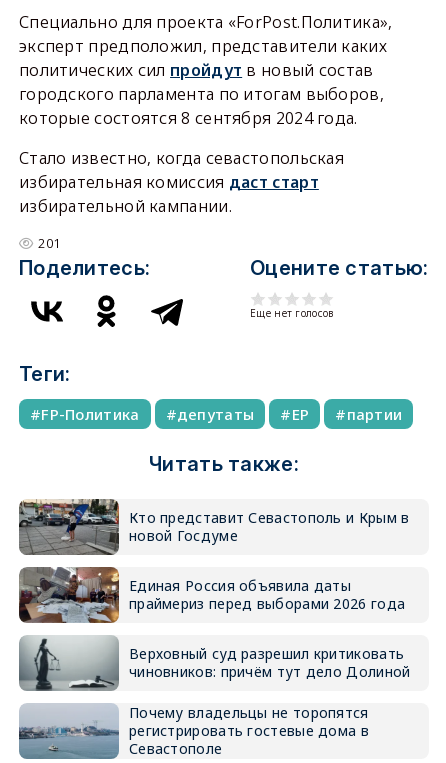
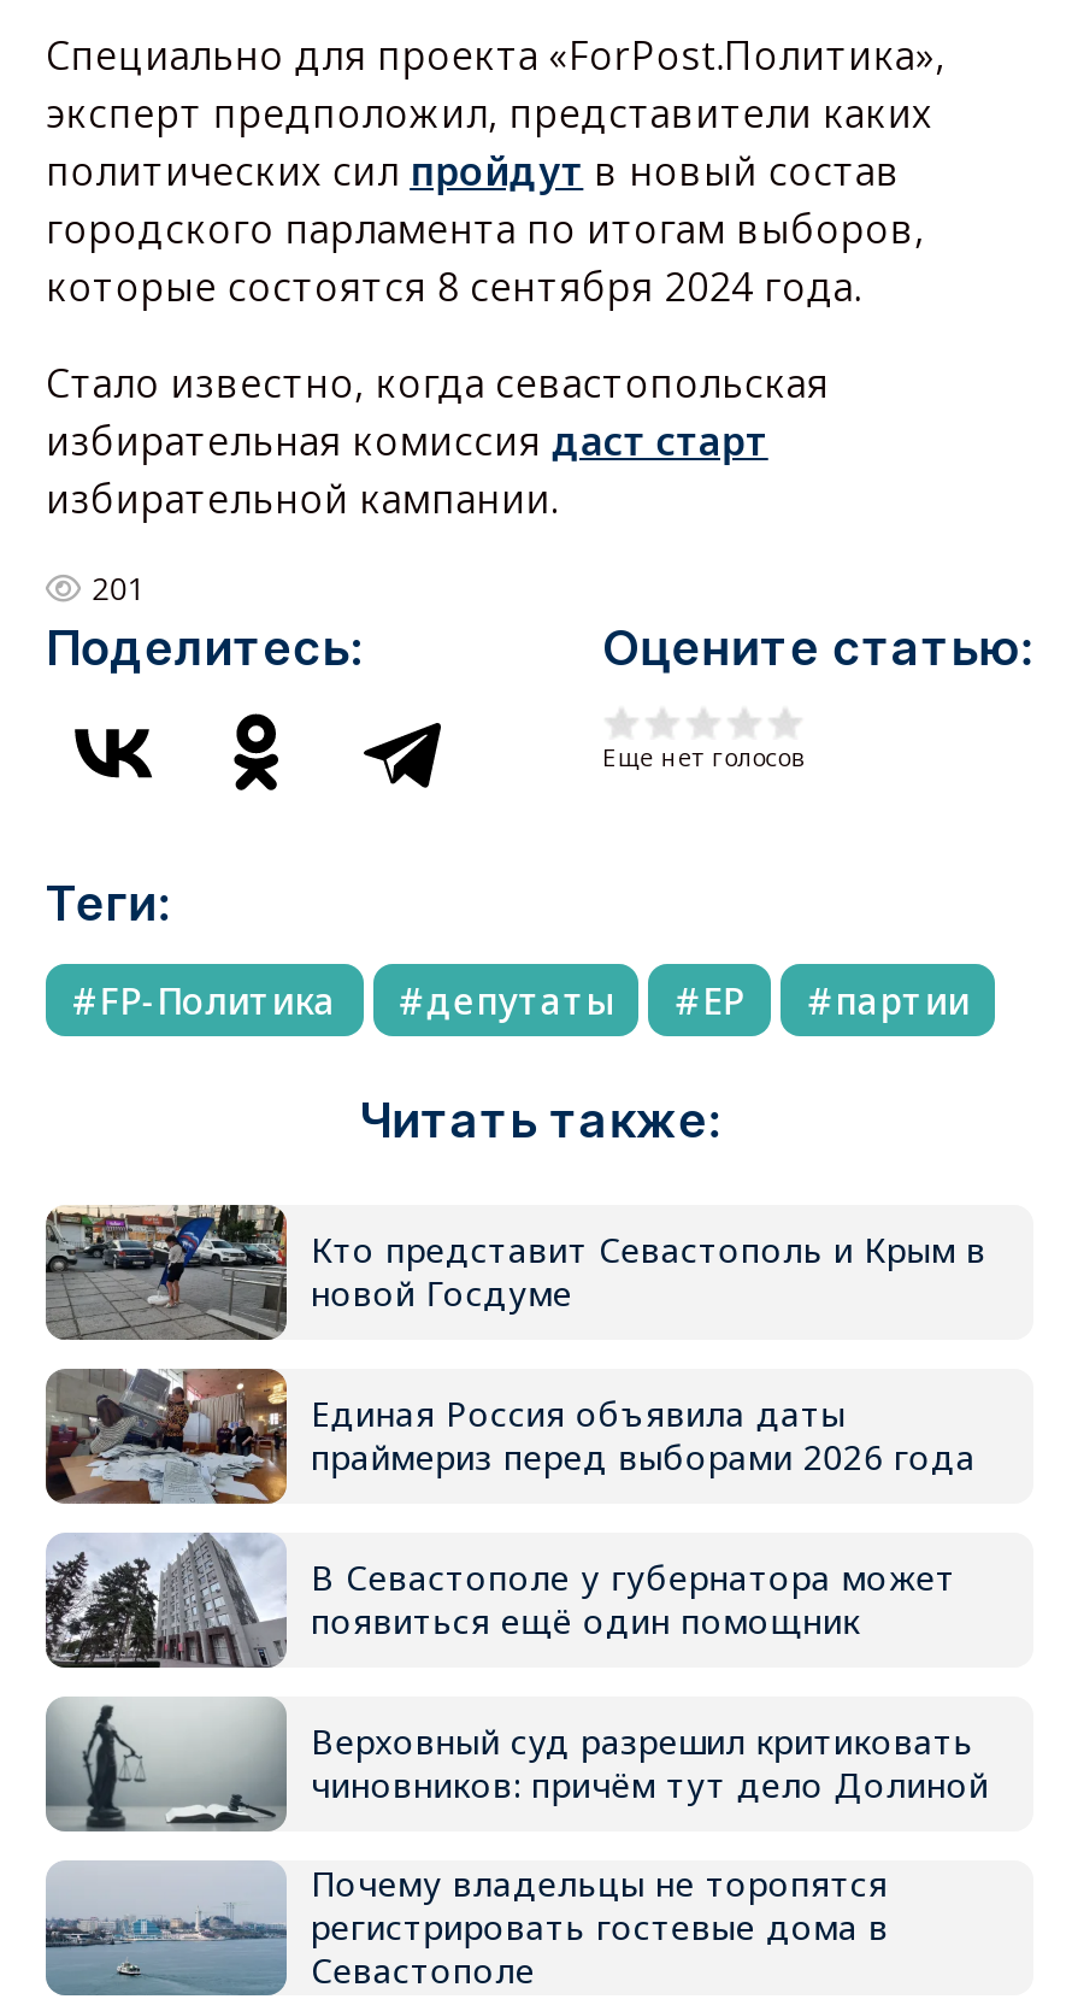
none -> [46,1533,956,1670] [image] | В Севастополе у губернатора может | появиться ещё один помощник

